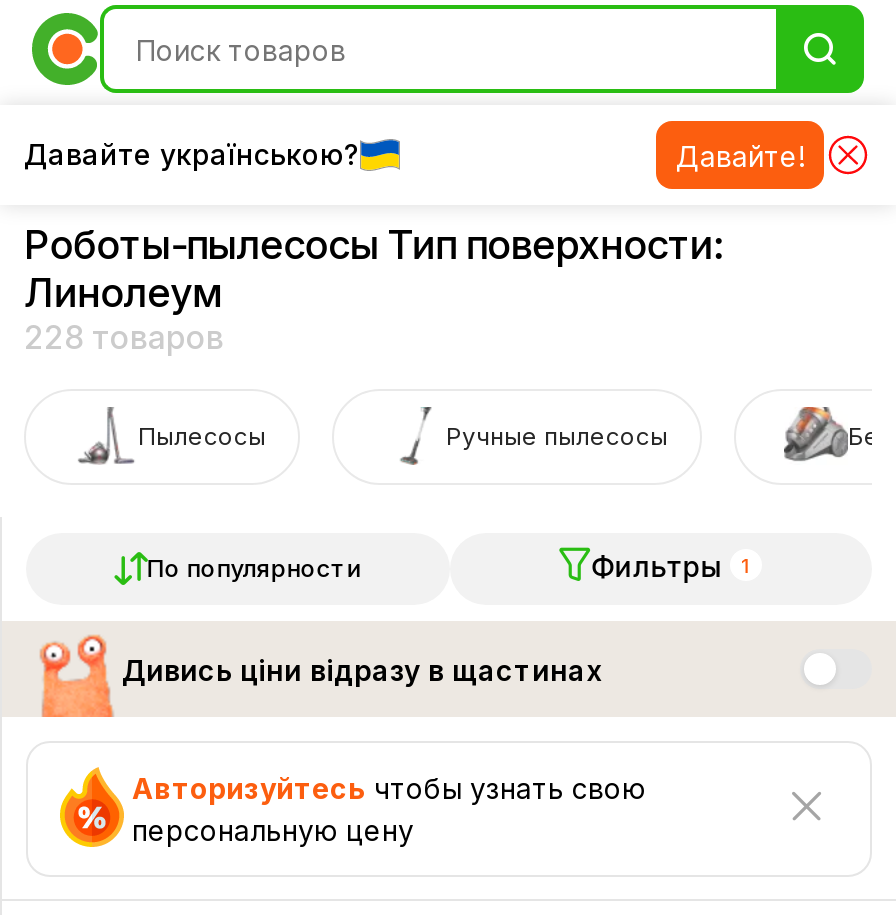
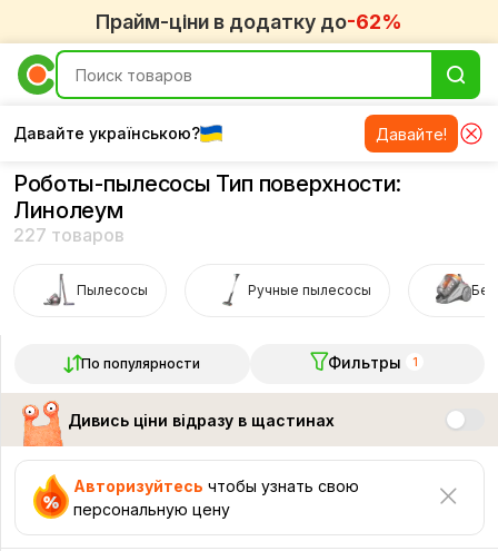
none -> [96,9,402,33] Прайм-ціни в додатку до-62%
[24,317,224,357] 228 товаров -> [13,224,124,246] 227 товаров

